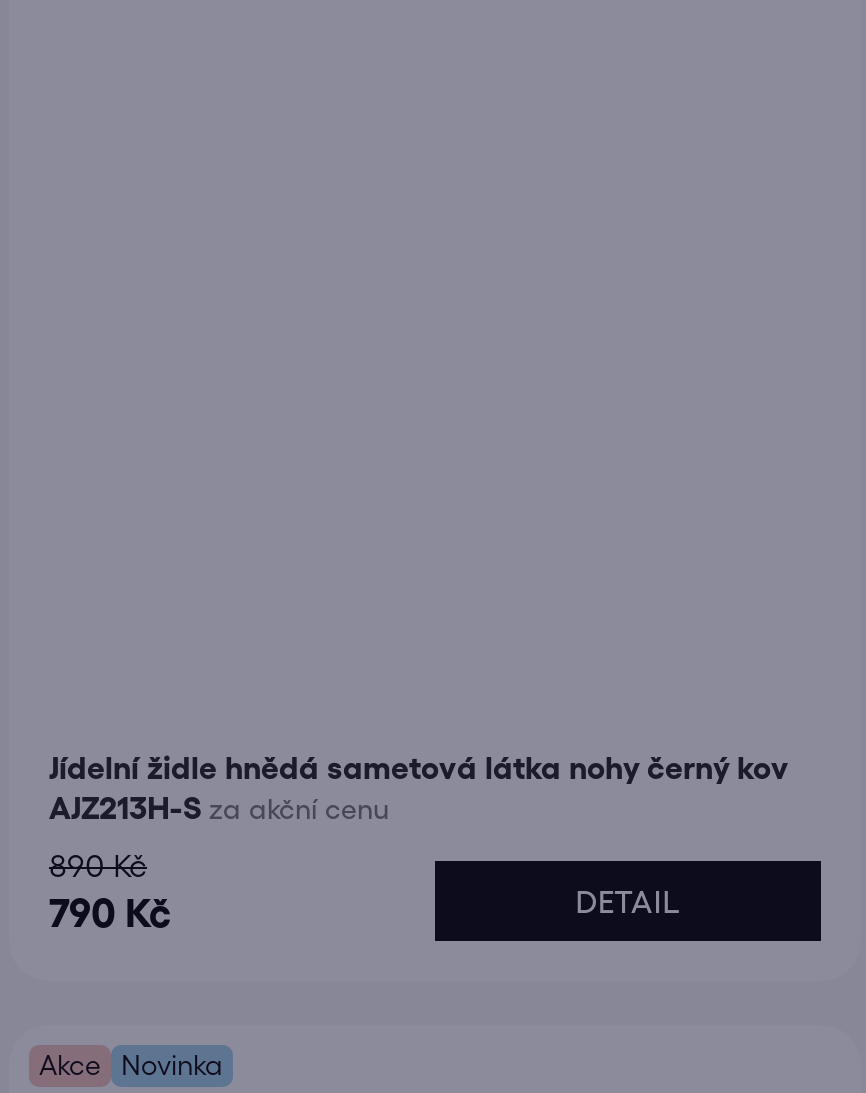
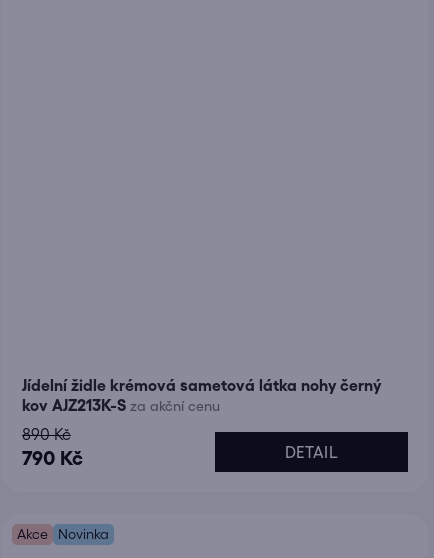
[49,749,789,825] Jídelní židle hnědá sametová látka nohy černý kov | AJZ213H-S za akční cenu -> [22,376,381,414] Jídelní židle krémová sametová látka nohy černý | kov AJZ213K-S za akční cenu

